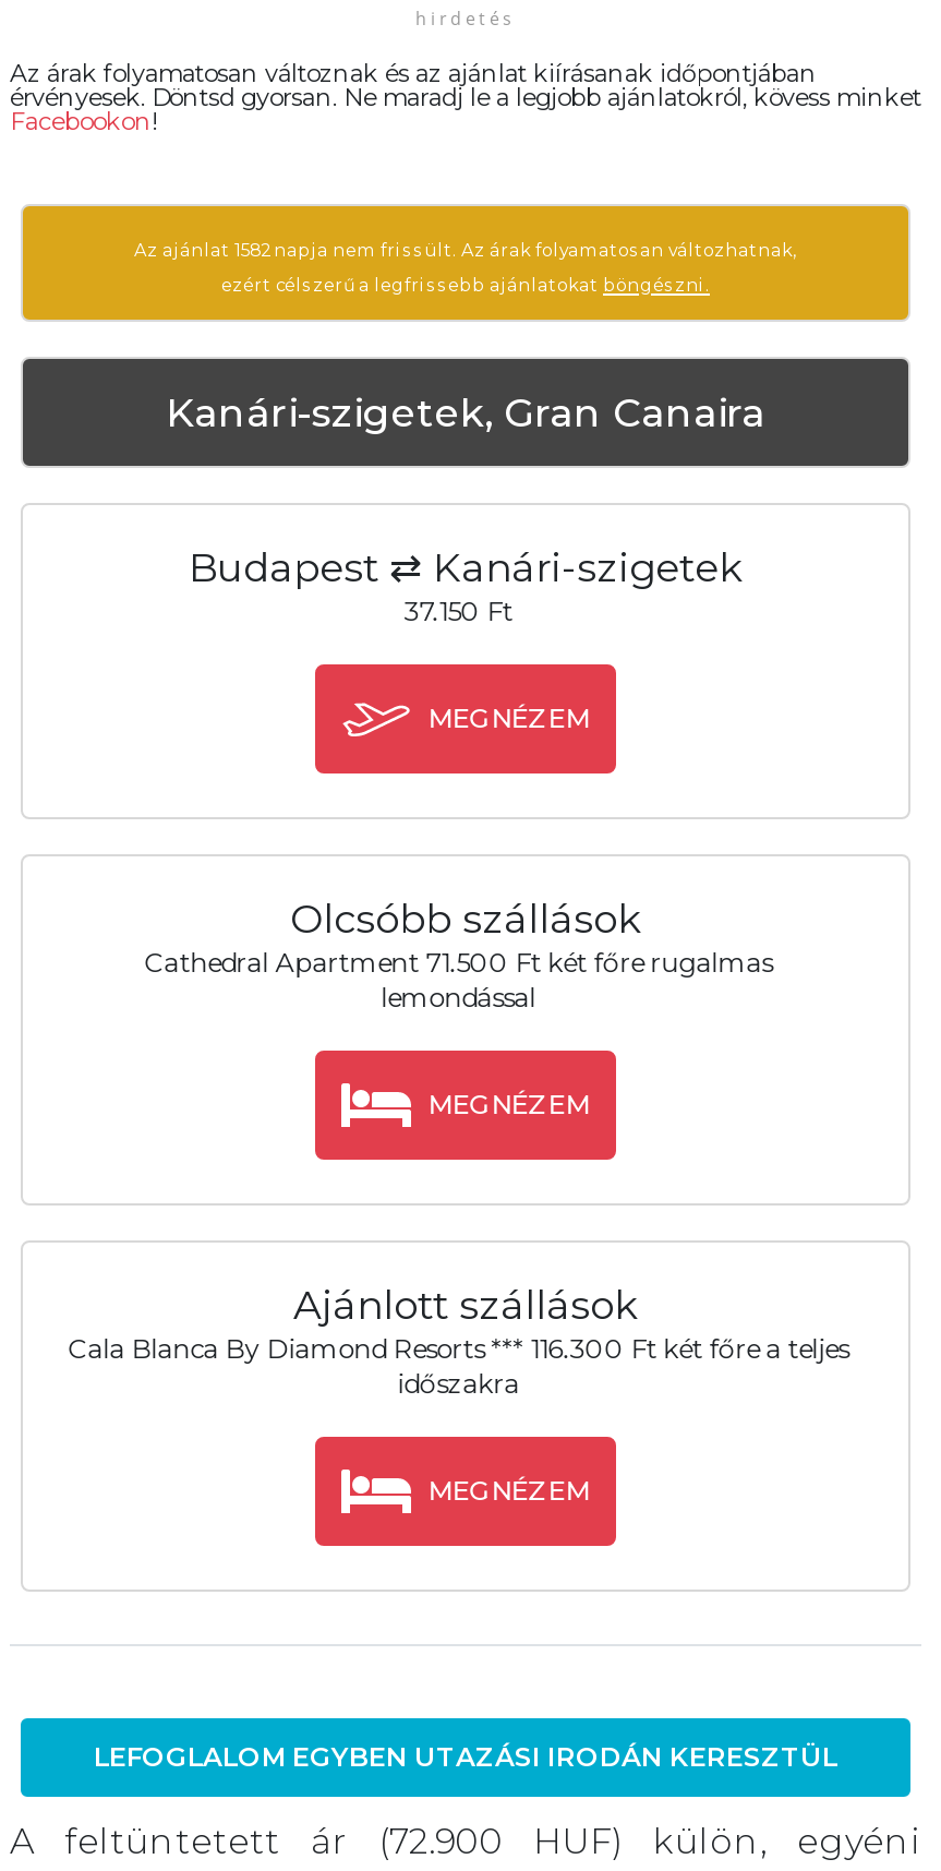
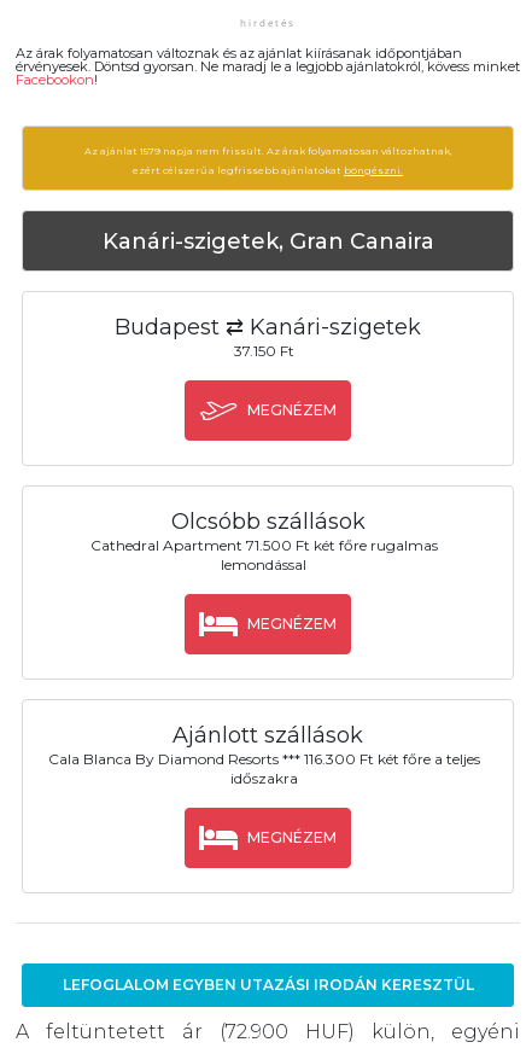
[134,239,797,261] Az ajánlat 1582 napja nem frissült. Az árak folyamatosan változhatnak, -> [84,145,452,157] Az ajánlat 1579 napja nem frissült. Az árak folyamatosan változhatnak,

